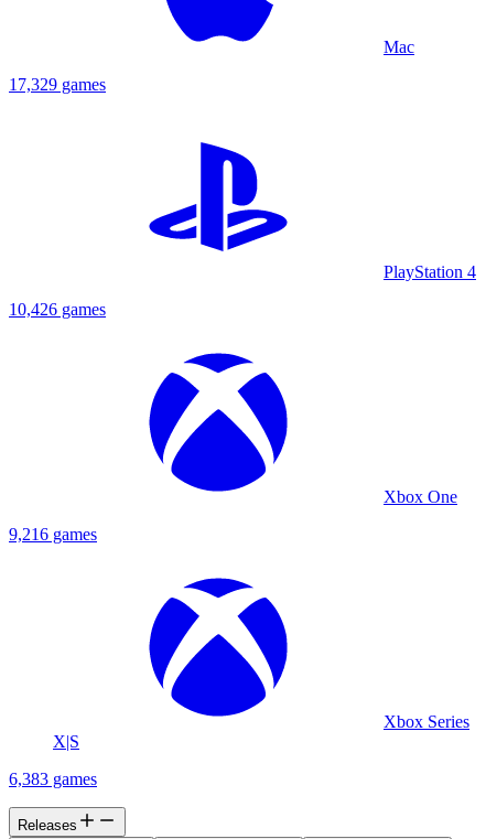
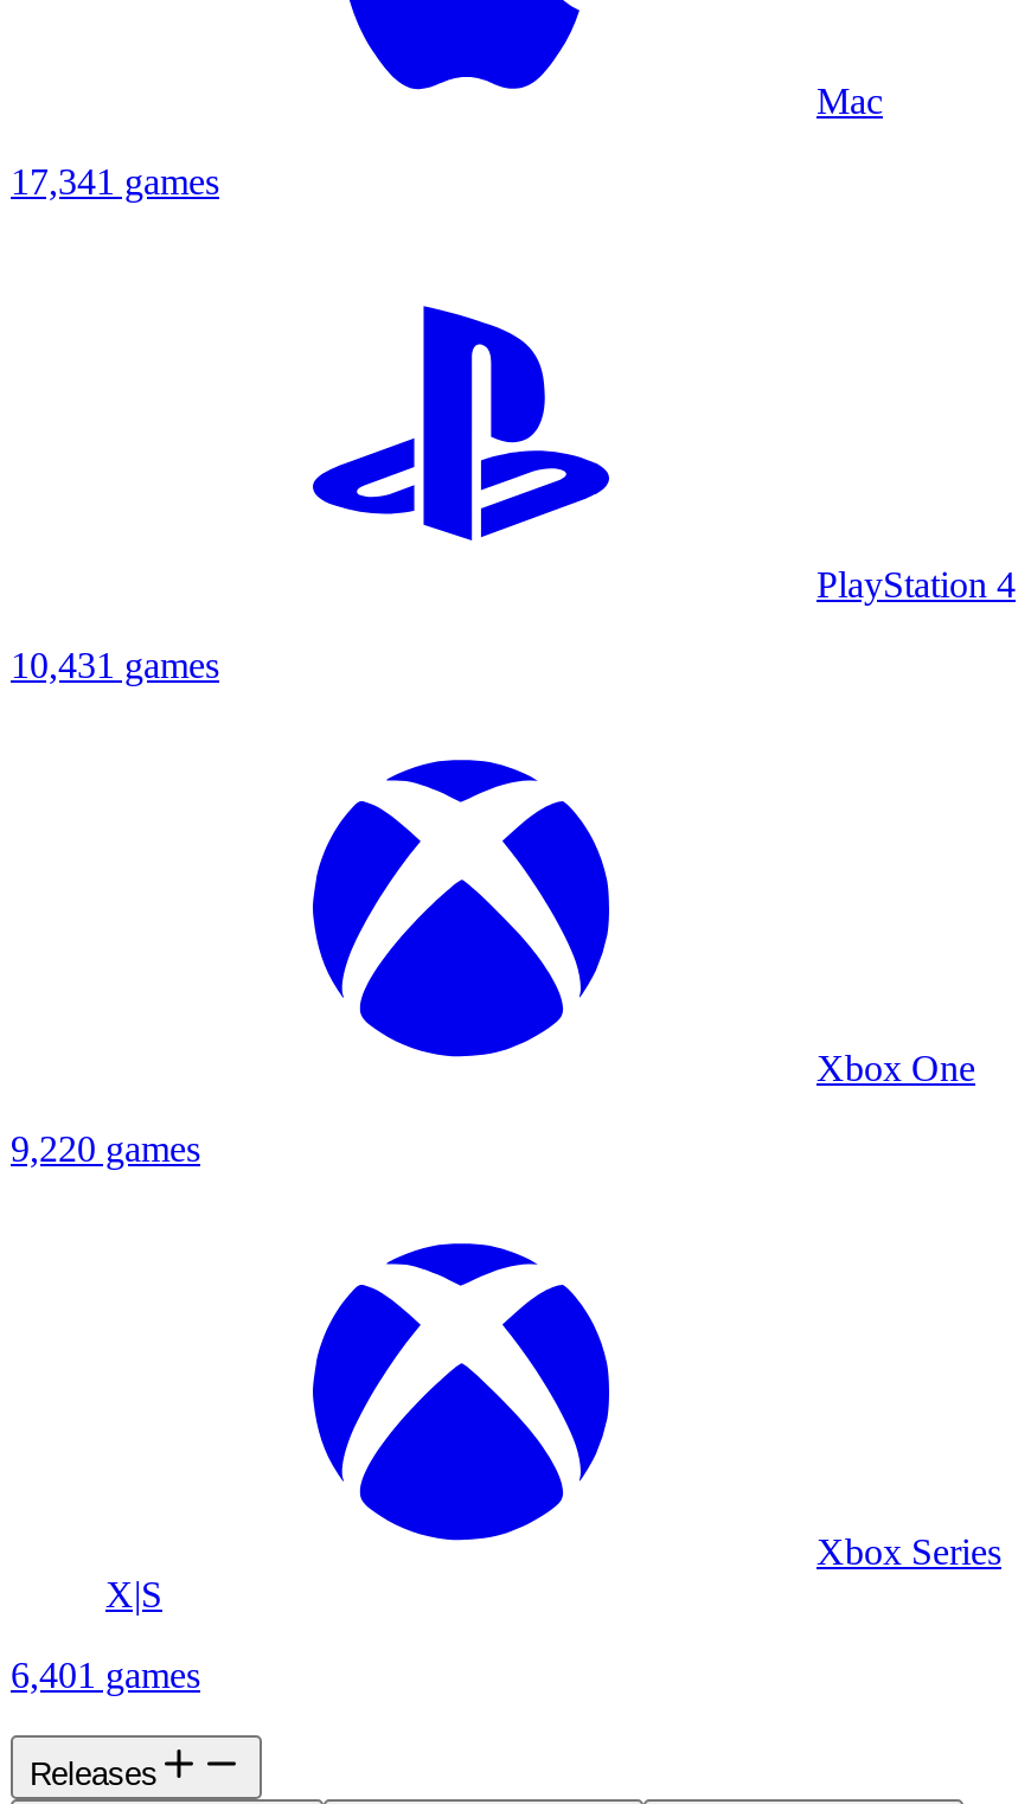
[9,75,106,94] 17,329 games -> [11,162,219,202] 17,341 games
[9,300,106,319] 10,426 games -> [11,646,219,686] 10,431 games
[9,525,97,544] 9,216 games -> [11,1129,200,1169] 9,220 games
[9,770,97,789] 6,383 games -> [11,1655,200,1696] 6,401 games

